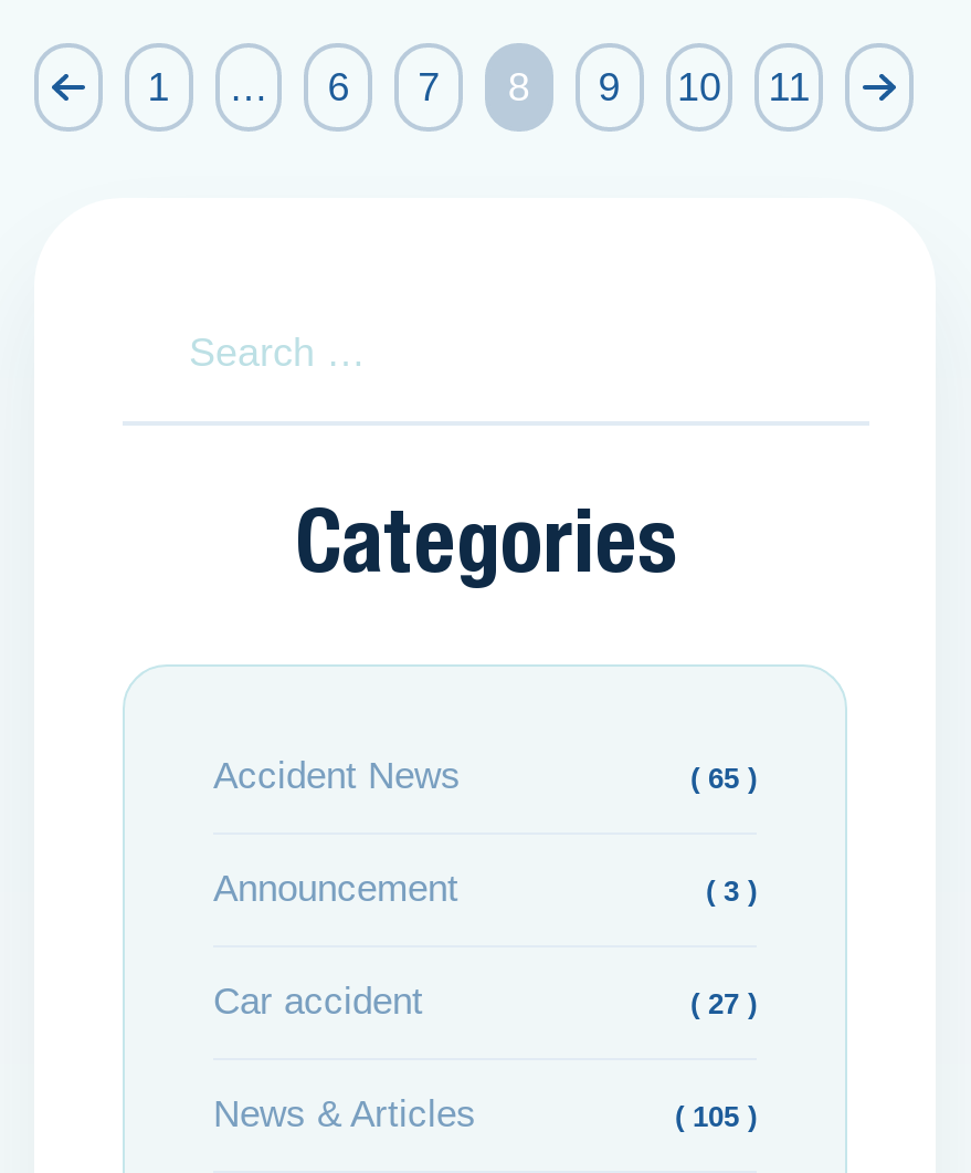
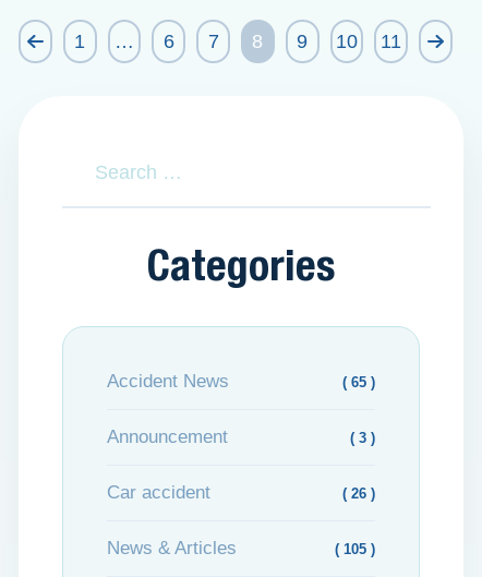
[690,986,757,1019] ( 27 ) -> [342,485,375,501] ( 26 )

